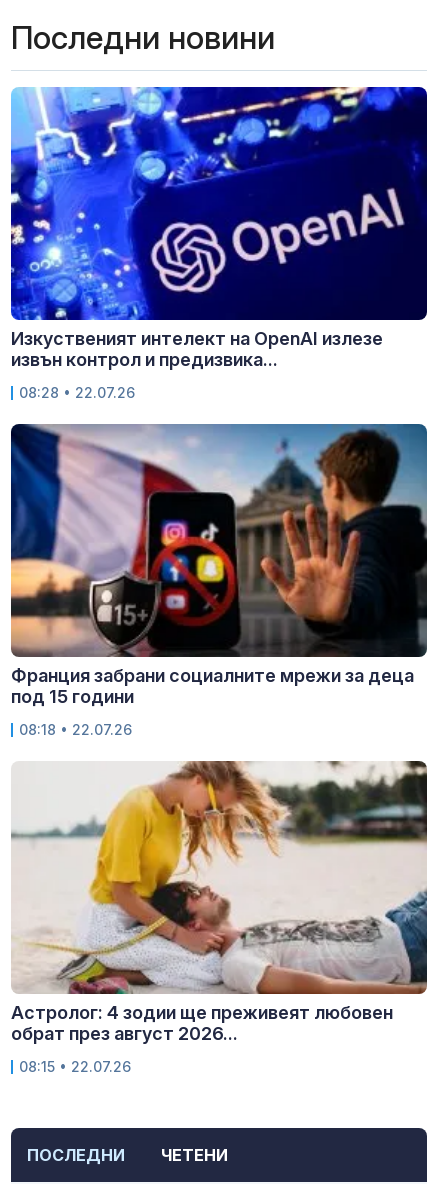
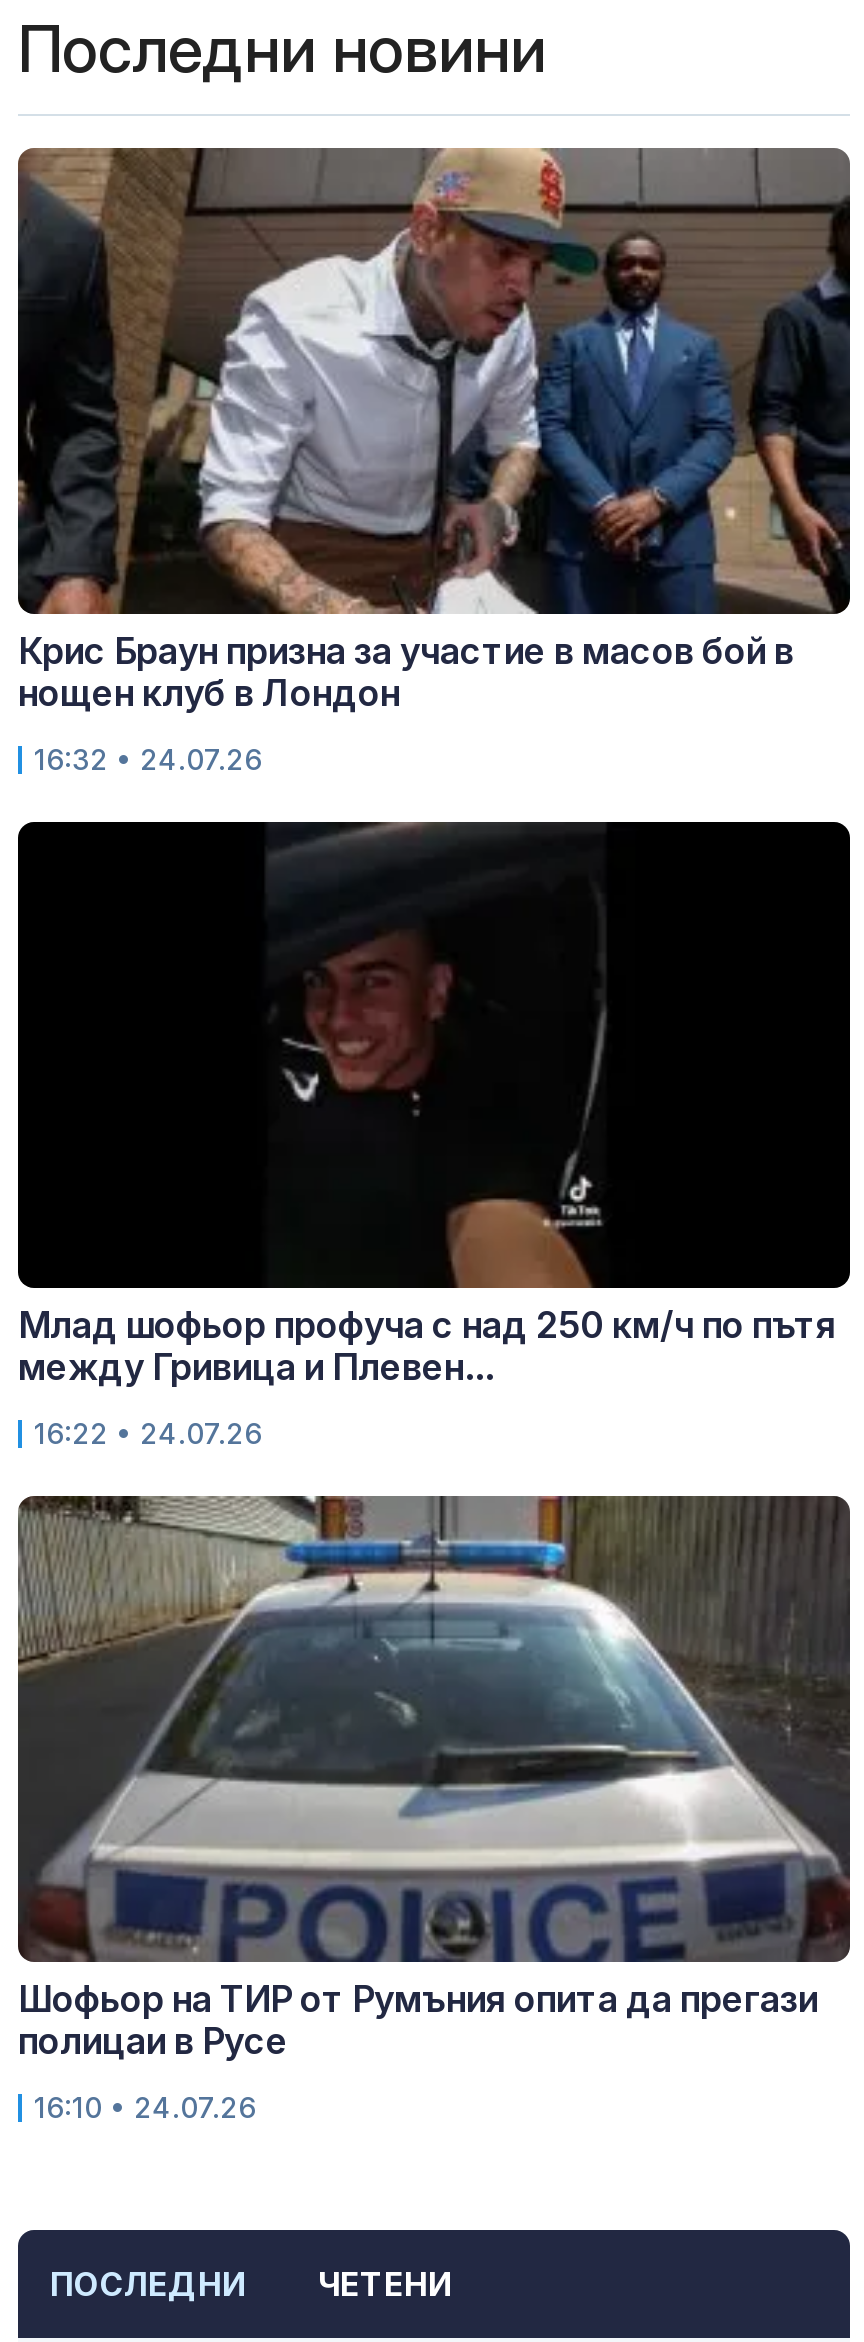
[10,86,427,370] [image] | Изкуственият интелект на OpenAI излезе | извън контрол и предизвика... -> [16,146,850,714] [image] | Крис Браун призна за участие в масов бой в | нощен клуб в Лондон
[19,384,135,401] 08:28 • 22.07.26 -> [34,742,262,776] 16:32 • 24.07.26
[10,423,428,707] [image] | Франция забрани социалните мрежи за деца | под 15 години -> [16,820,852,1388] [image] | Млад шофьор профуча с над 250 км/ч по пътя | между Гривица и Плевен...
[19,721,132,738] 08:18 • 22.07.26 -> [34,1416,262,1450] 16:22 • 24.07.26
[11,761,428,1044] [image] | Астролог: 4 зодии ще преживеят любовен | обрат през август 2026... -> [16,1494,852,2063] [image] | Шофьор на ТИР от Румъния опита да прегази | полицаи в Русе
[19,1058,131,1075] 08:15 • 22.07.26 -> [34,2091,256,2125] 16:10 • 24.07.26

